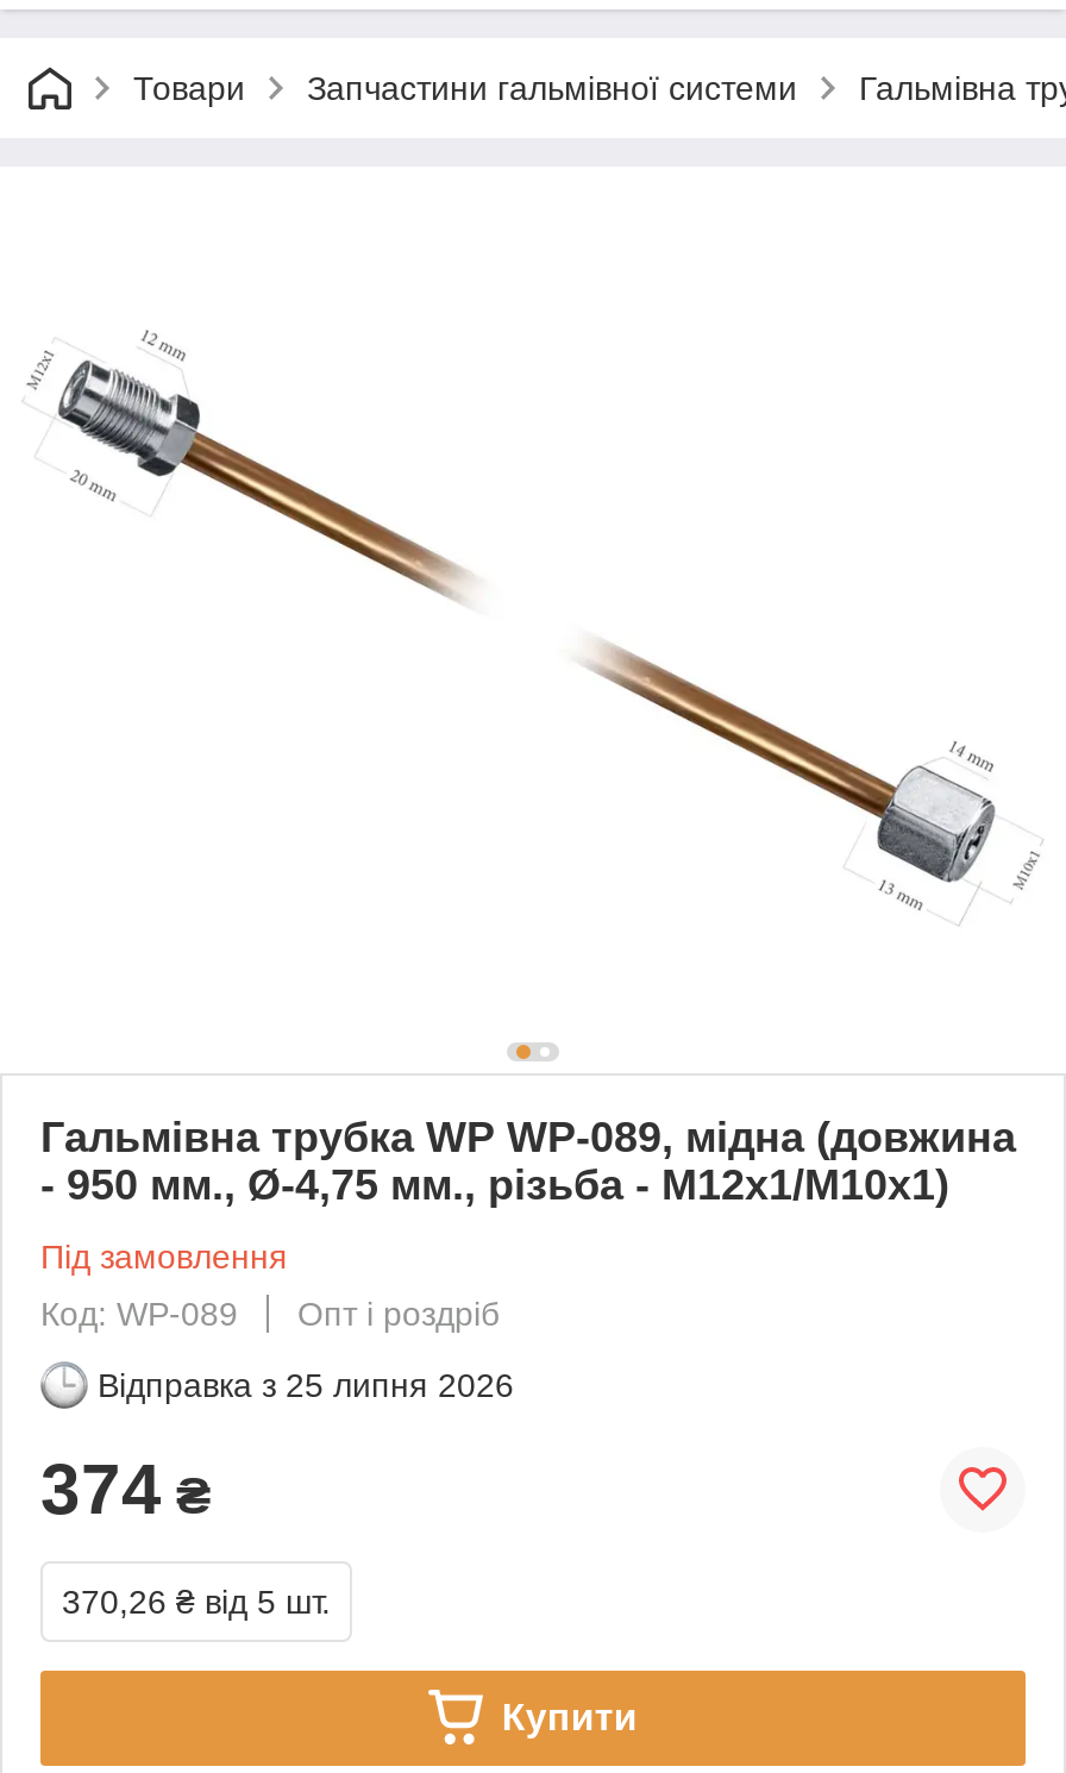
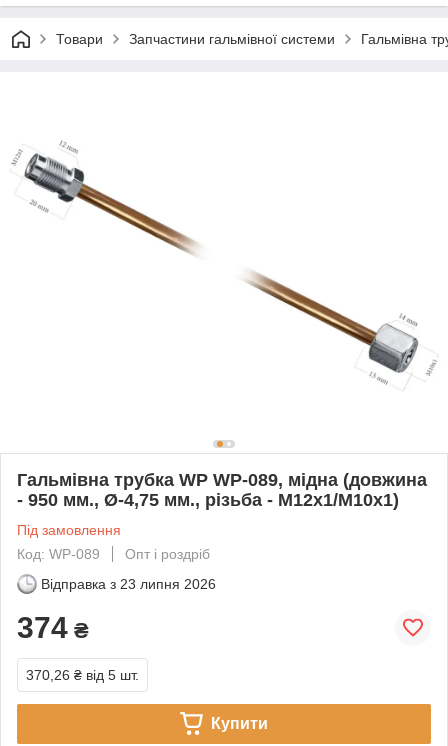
[98,1366,514,1404] Відправка з 25 липня 2026 -> [41,576,216,592] Відправка з 23 липня 2026

